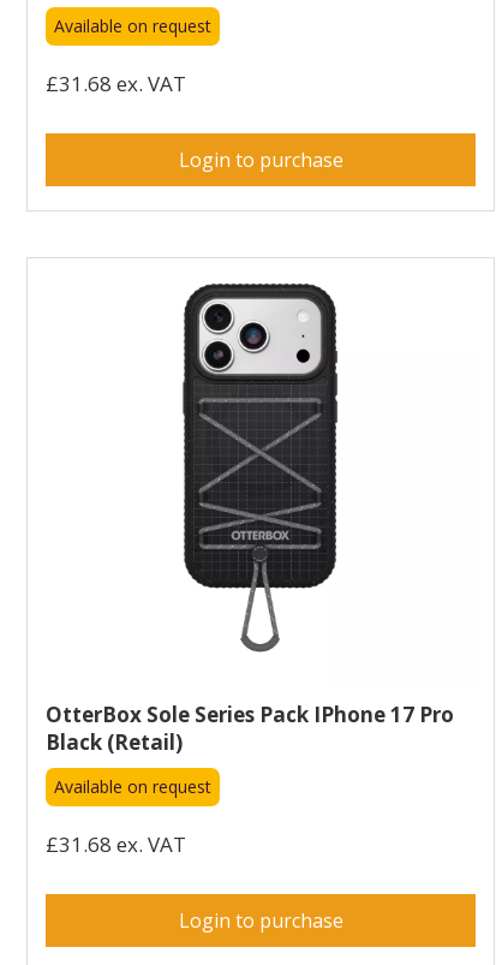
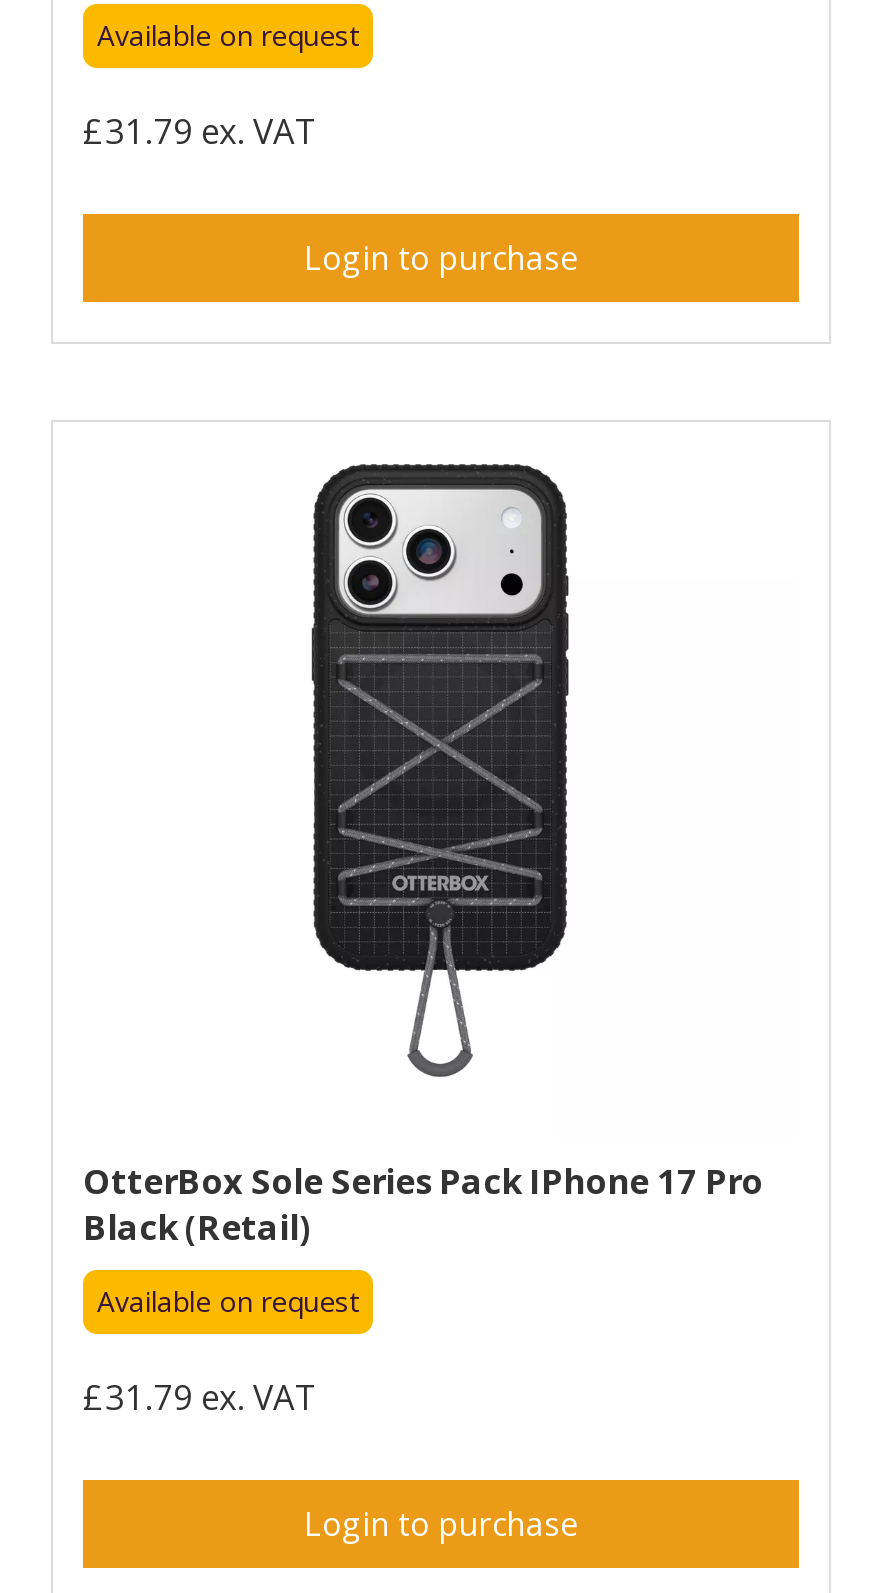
[46,70,186,97] £31.68 ex. VAT -> [83,108,317,154] £31.79 ex. VAT
[46,830,186,858] £31.68 ex. VAT -> [83,1374,317,1420] £31.79 ex. VAT

